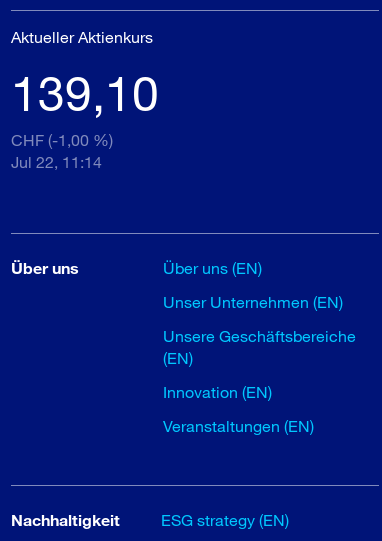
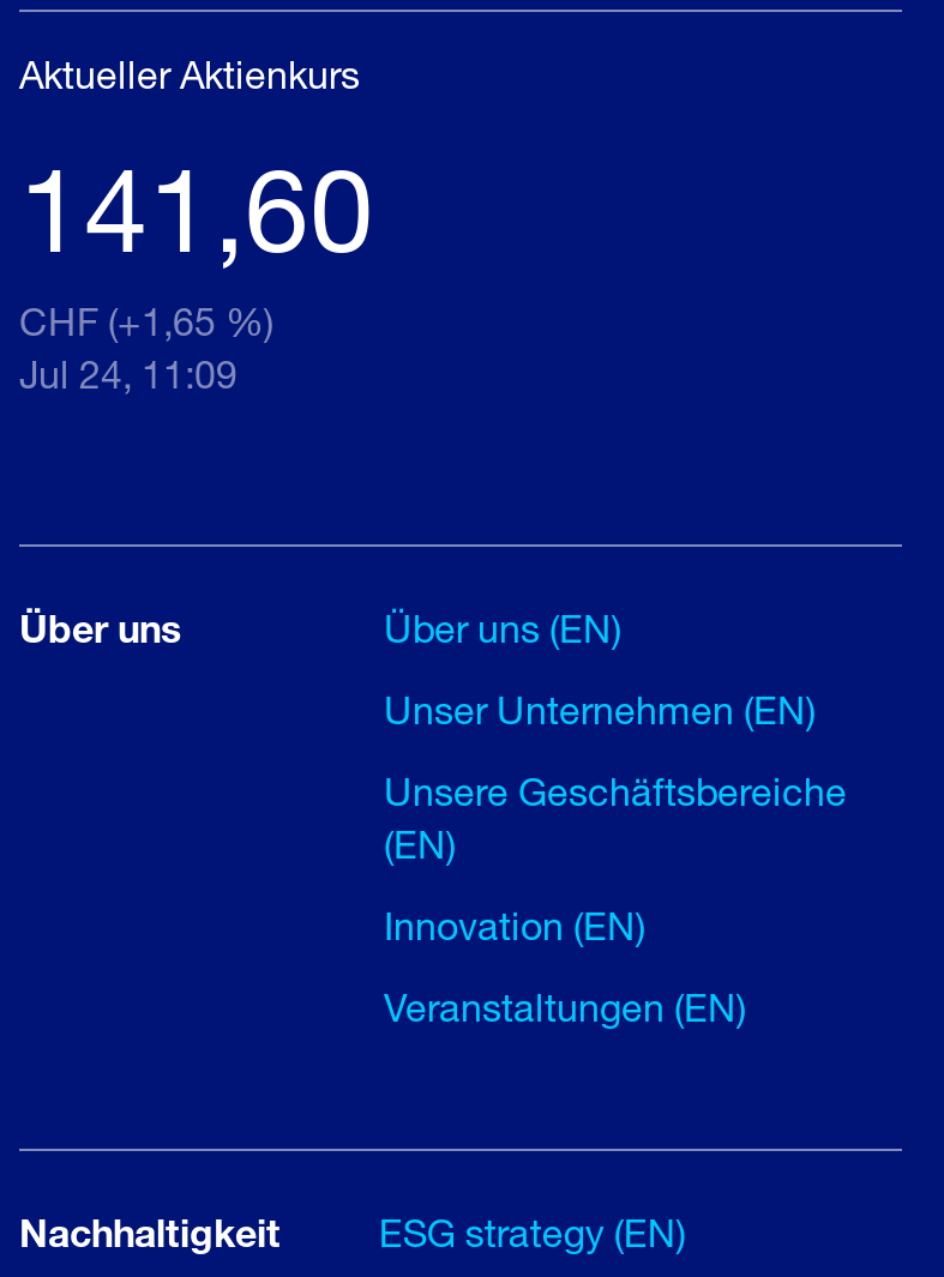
[11,63,159,121] 139,10 -> [19,138,374,277] 141,60
[11,130,113,149] CHF (-1,00 %) -> [19,299,273,344] CHF (+1,65 %)
[11,152,102,171] Jul 22, 11:14 -> [19,351,237,397] Jul 24, 11:09

